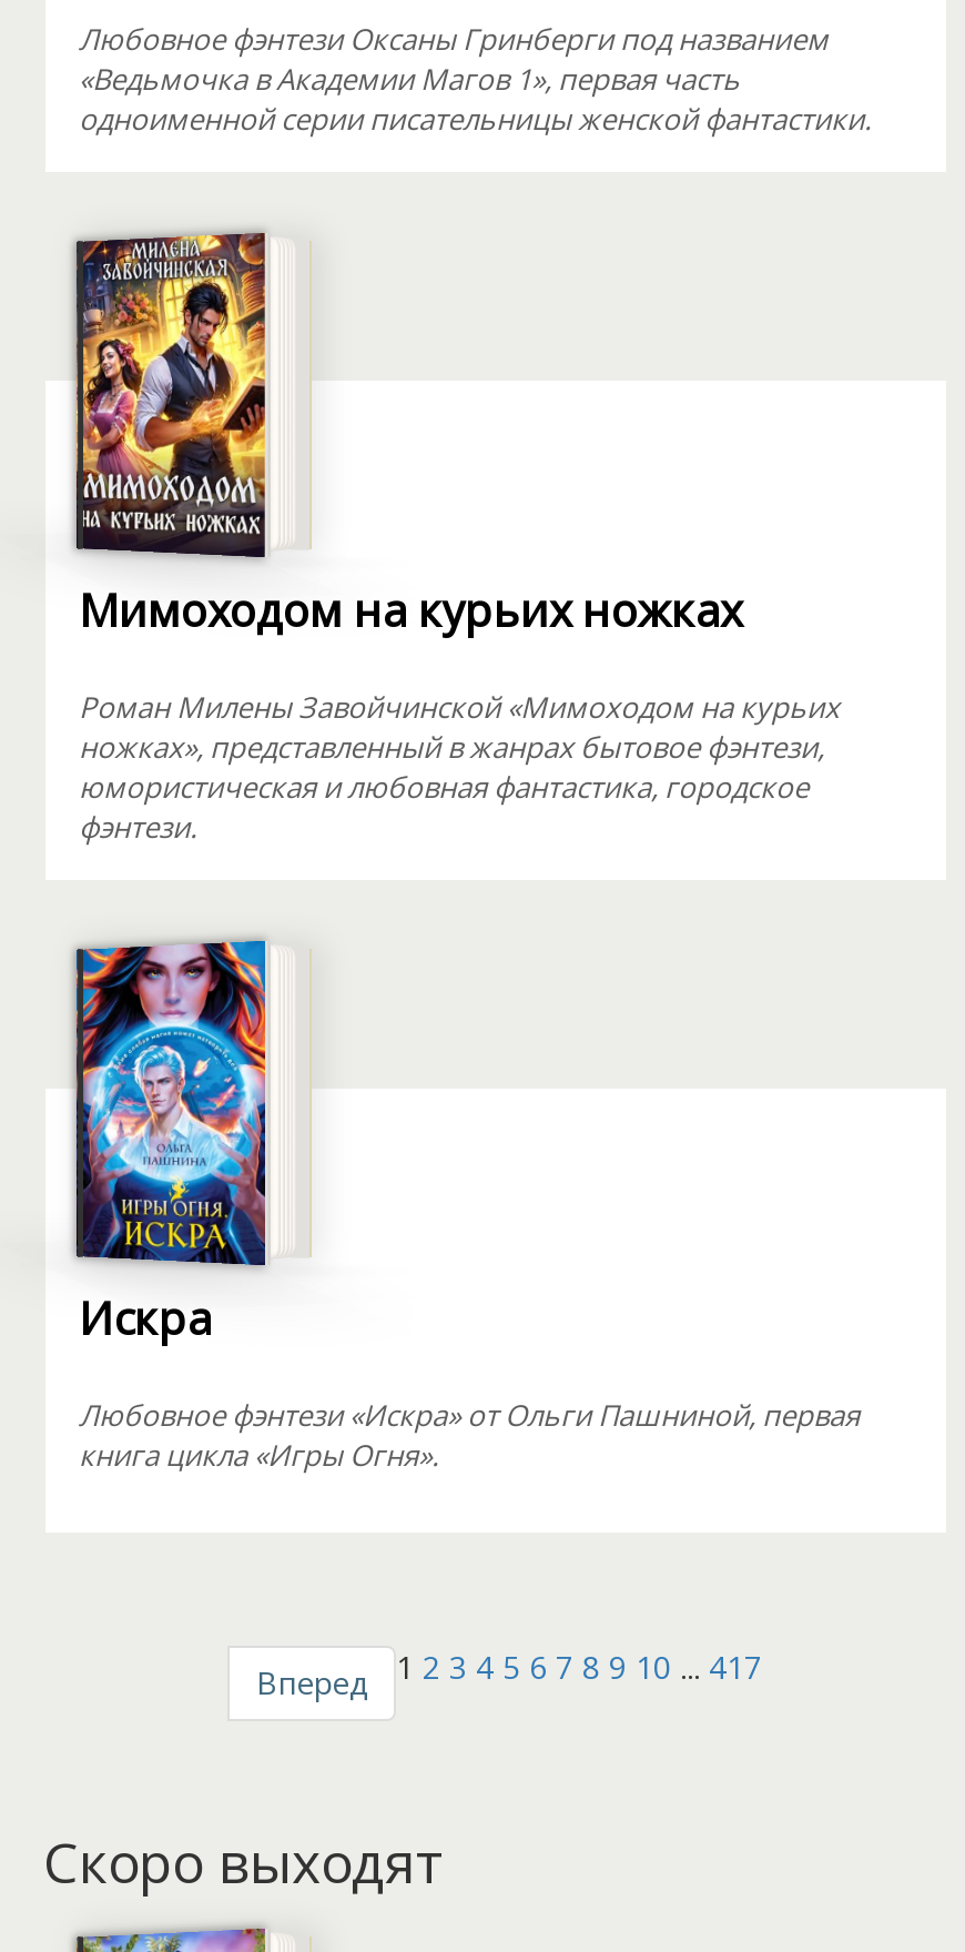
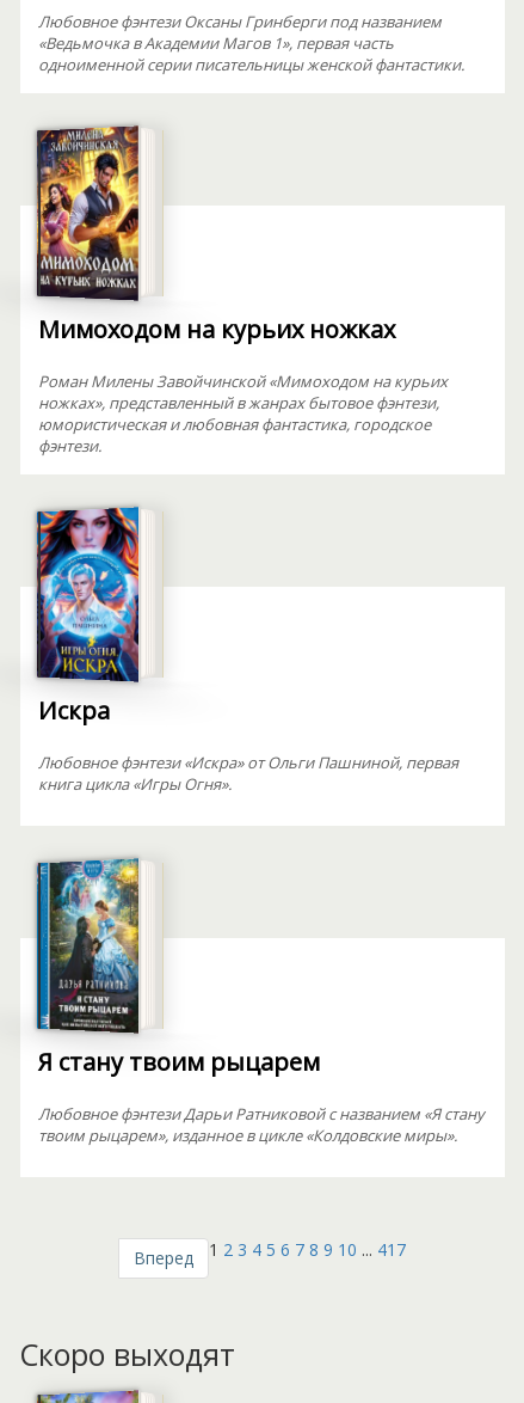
none -> [36,858,485,1146] [image] | Я стану твоим рыцарем | Любовное фэнтези Дарьи Ратниковой с названием «Я стану | твоим рыцарем», изданное в цикле «Колдовские миры».

